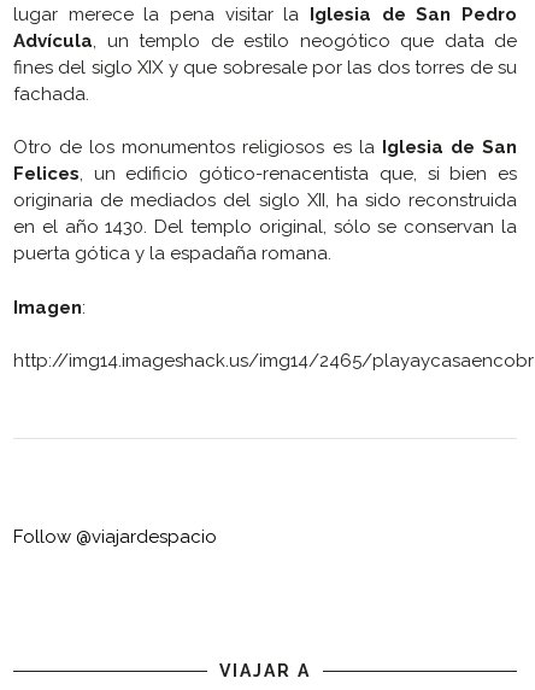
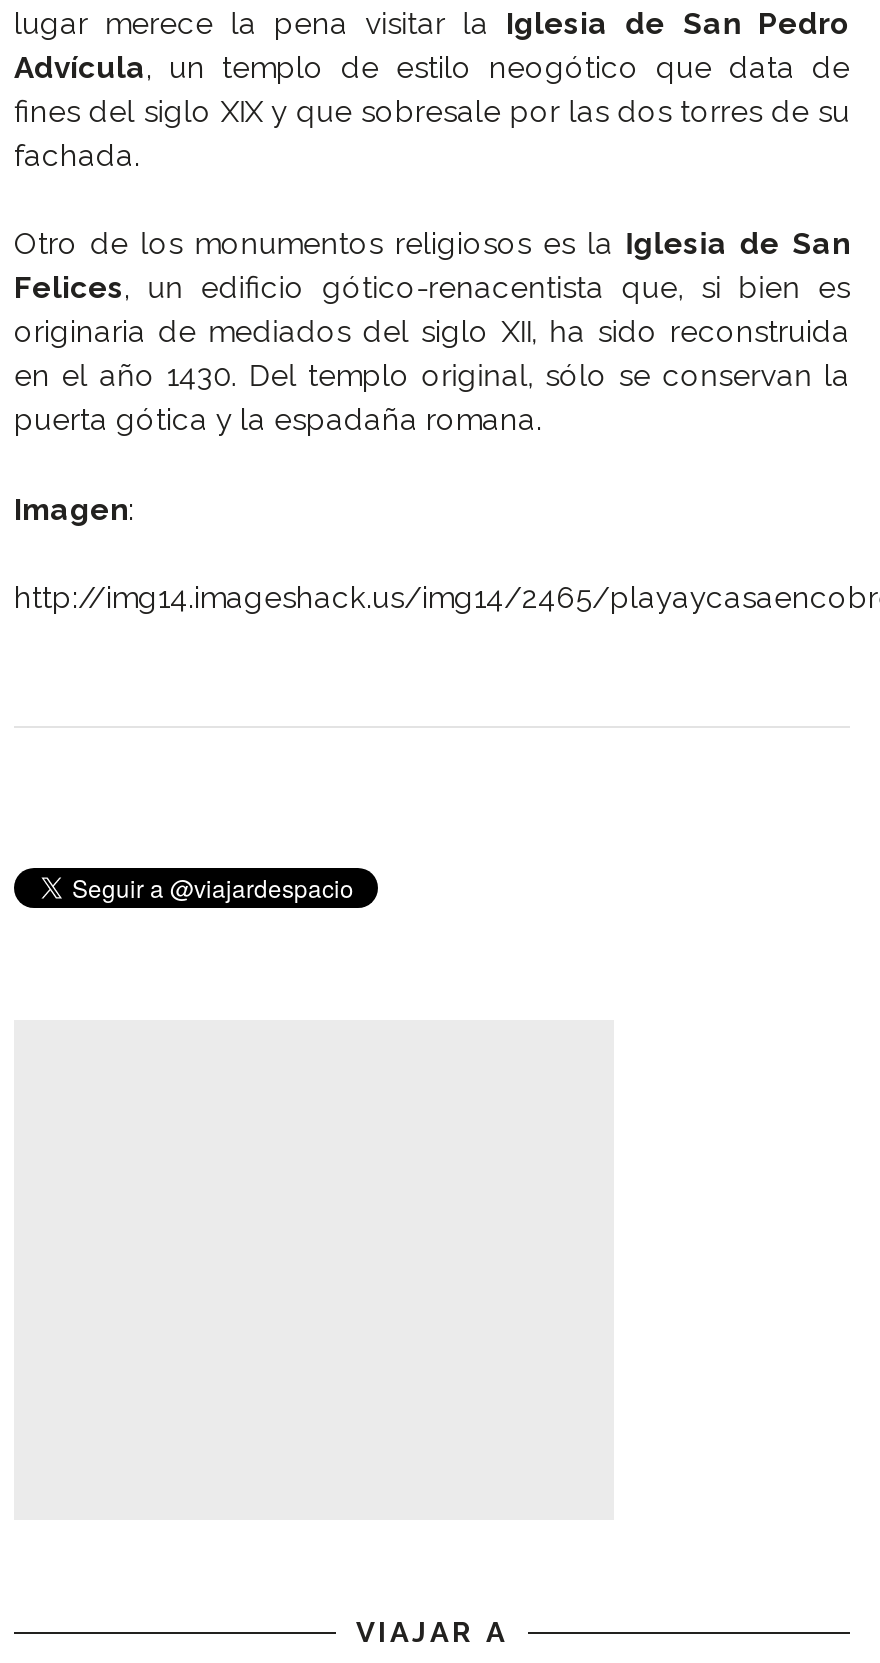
[13,526,217,548] Follow @viajardespacio -> none

